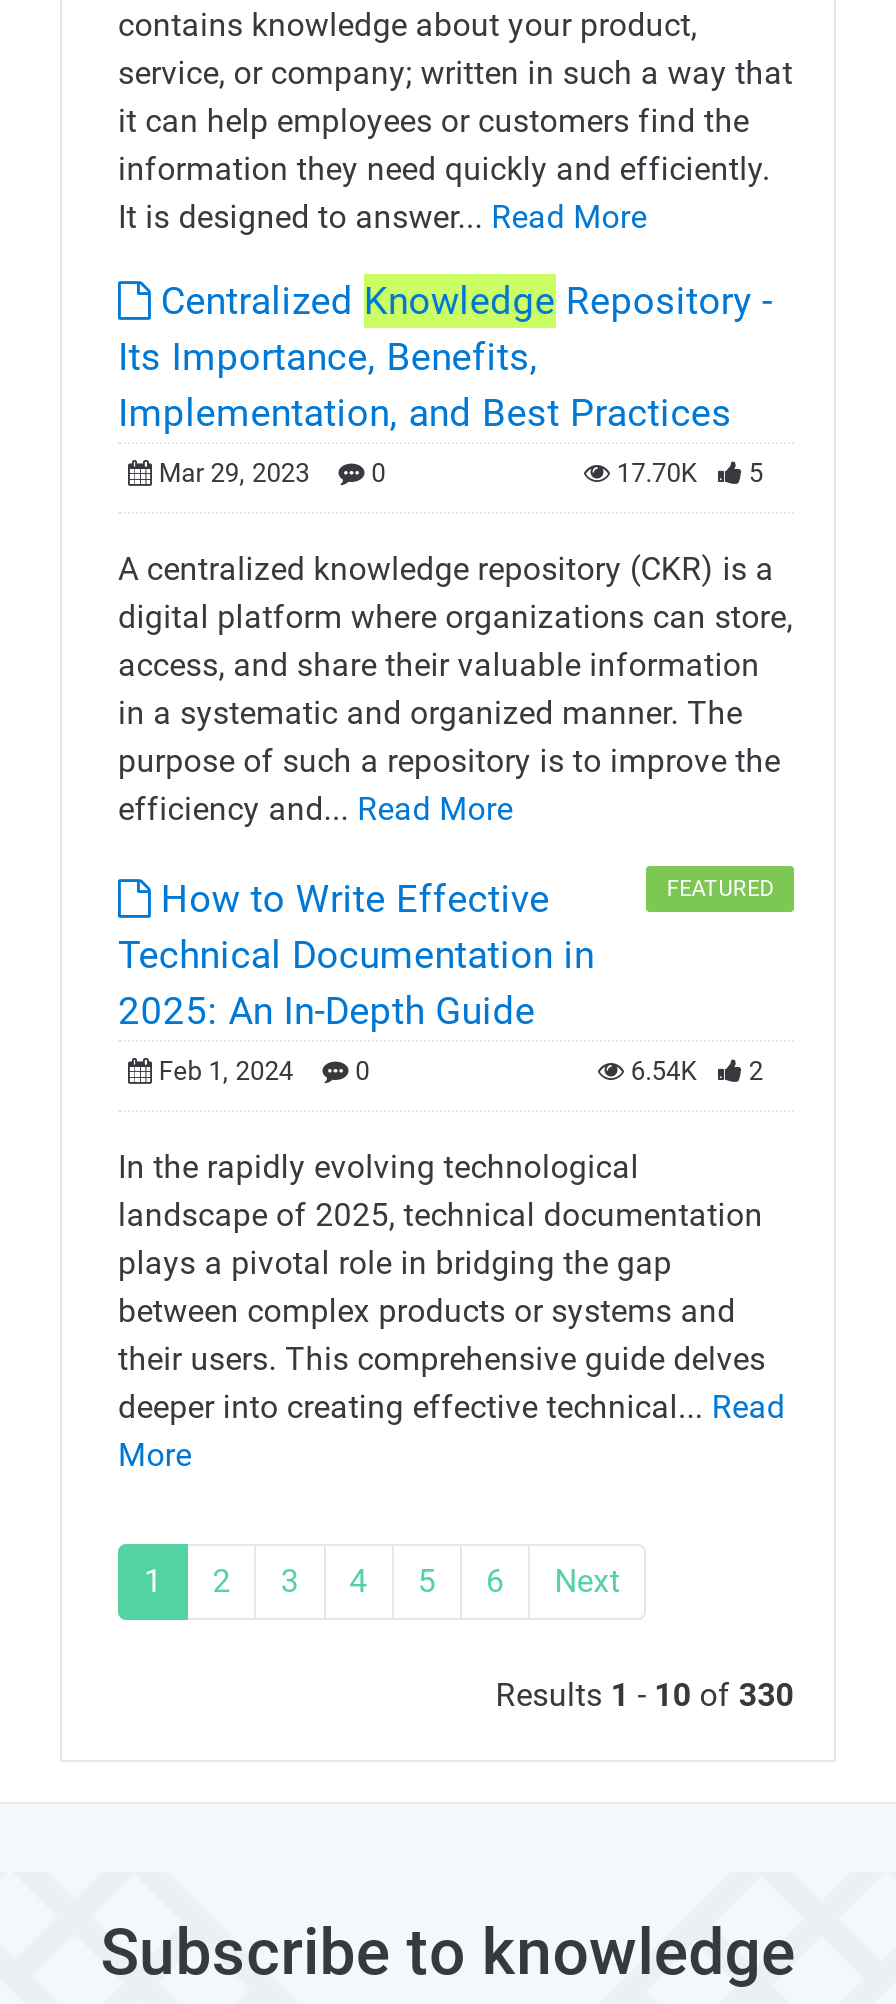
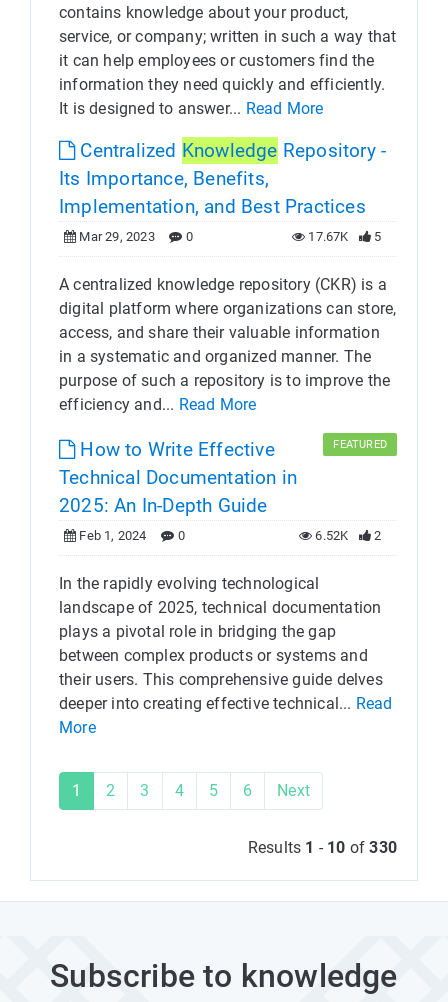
[610,458,763,488] 17.70K 5 -> [305,229,382,244] 17.67K 5
[624,1056,763,1086] 6.54K 2 -> [312,528,382,543] 6.52K 2

